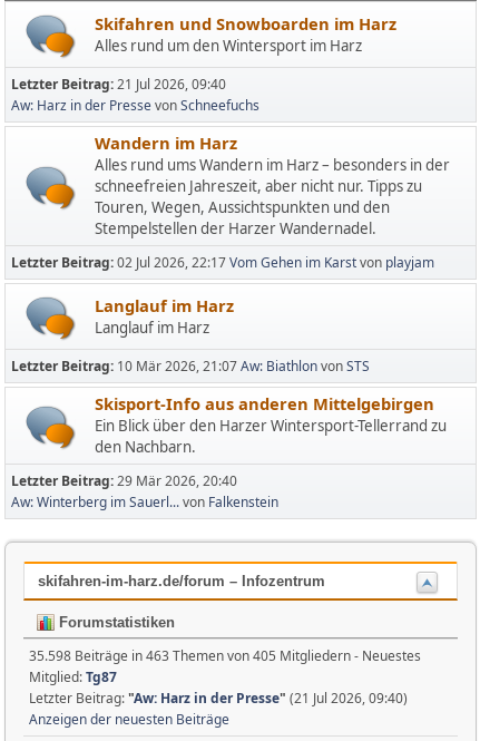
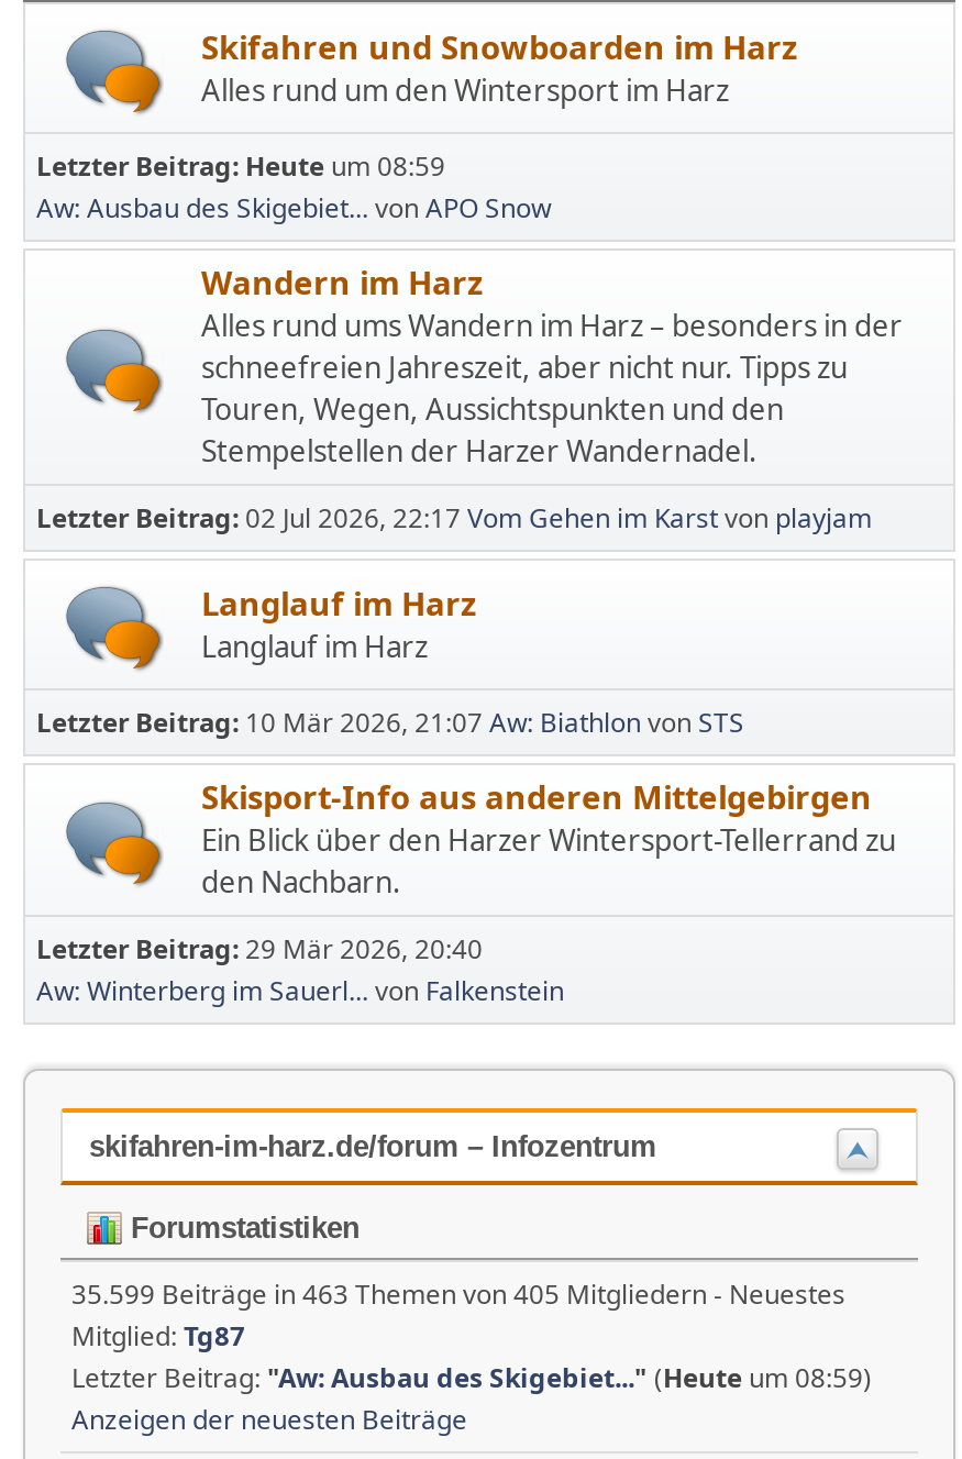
[11,75,259,115] Letzter Beitrag: 21 Jul 2026, 09:40 | Aw: Harz in der Presse von Schneefuchs -> [36,147,551,226] Letzter Beitrag: Heute um 08:59 | Aw: Ausbau des Skigebiet... von APO Snow
[29,646,421,665] 35.598 Beiträge in 463 Themen von 405 Mitgliedern - Neuestes -> [71,1275,845,1313] 35.599 Beiträge in 463 Themen von 405 Mitgliedern - Neuestes
[29,689,408,708] Letzter Beitrag: " Aw: Harz in der Presse" (21 Jul 2026, 09:40) -> [71,1359,872,1396] Letzter Beitrag: "Aw: Ausbau des Skigebiet..." (Heute um 08:59)

